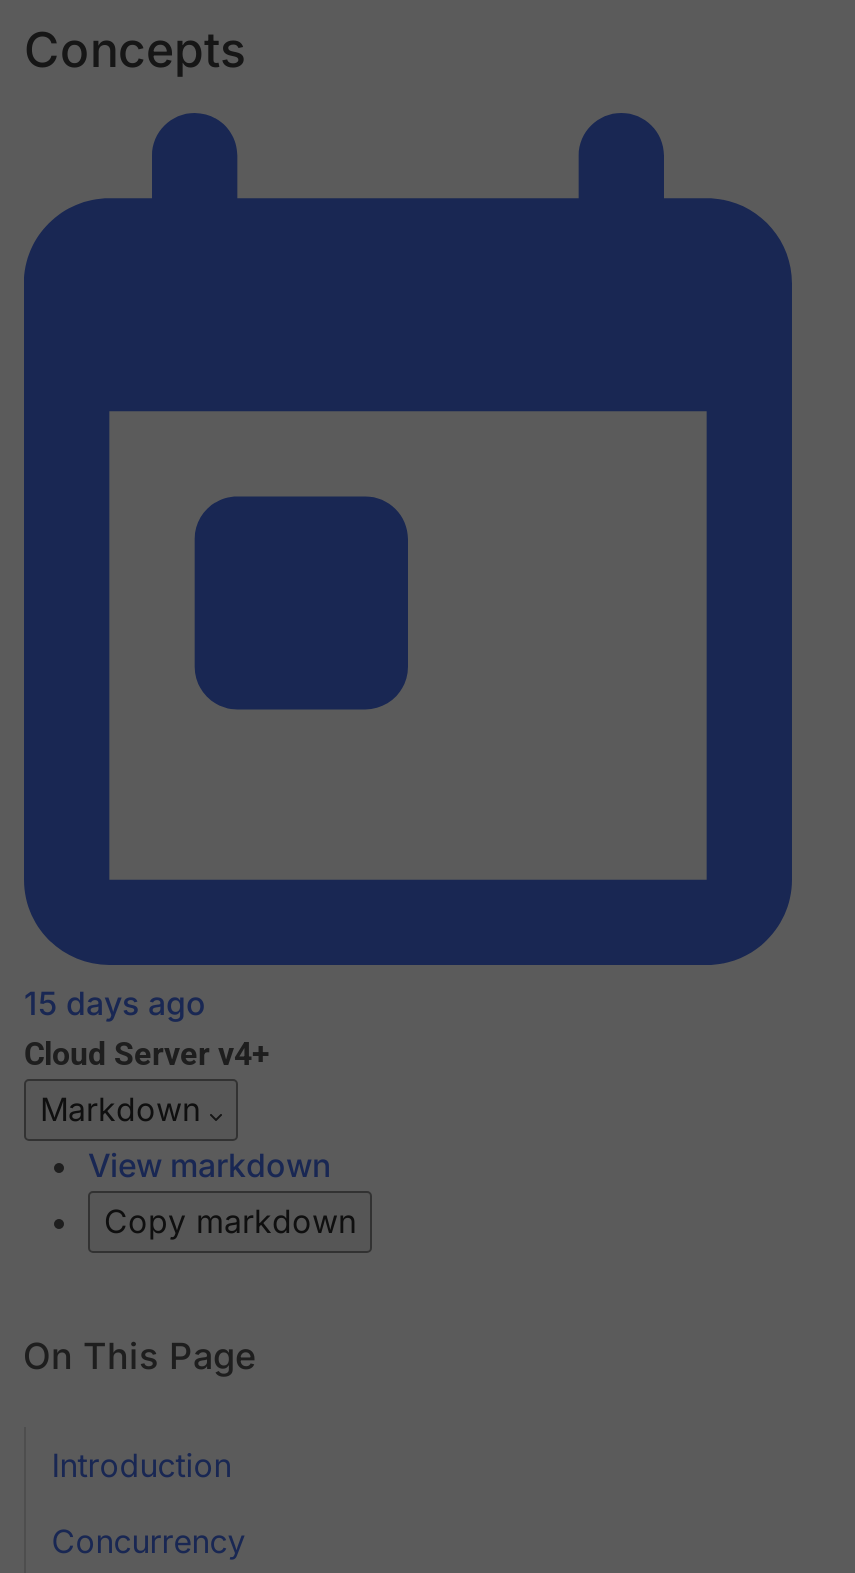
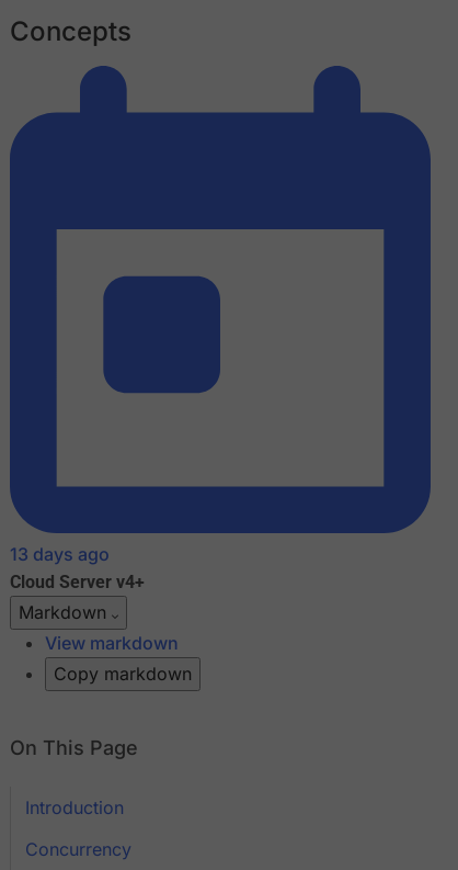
[24,984,206,1024] 15 days ago -> [10,544,110,566] 13 days ago

